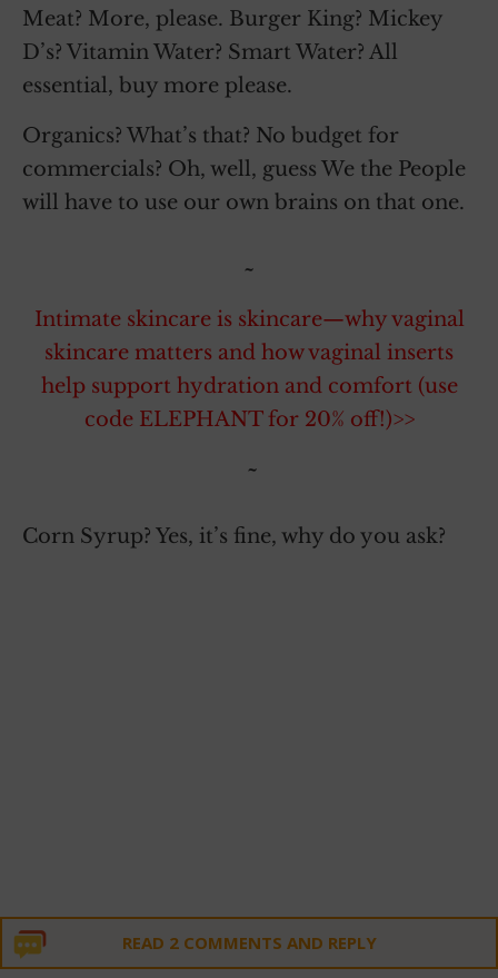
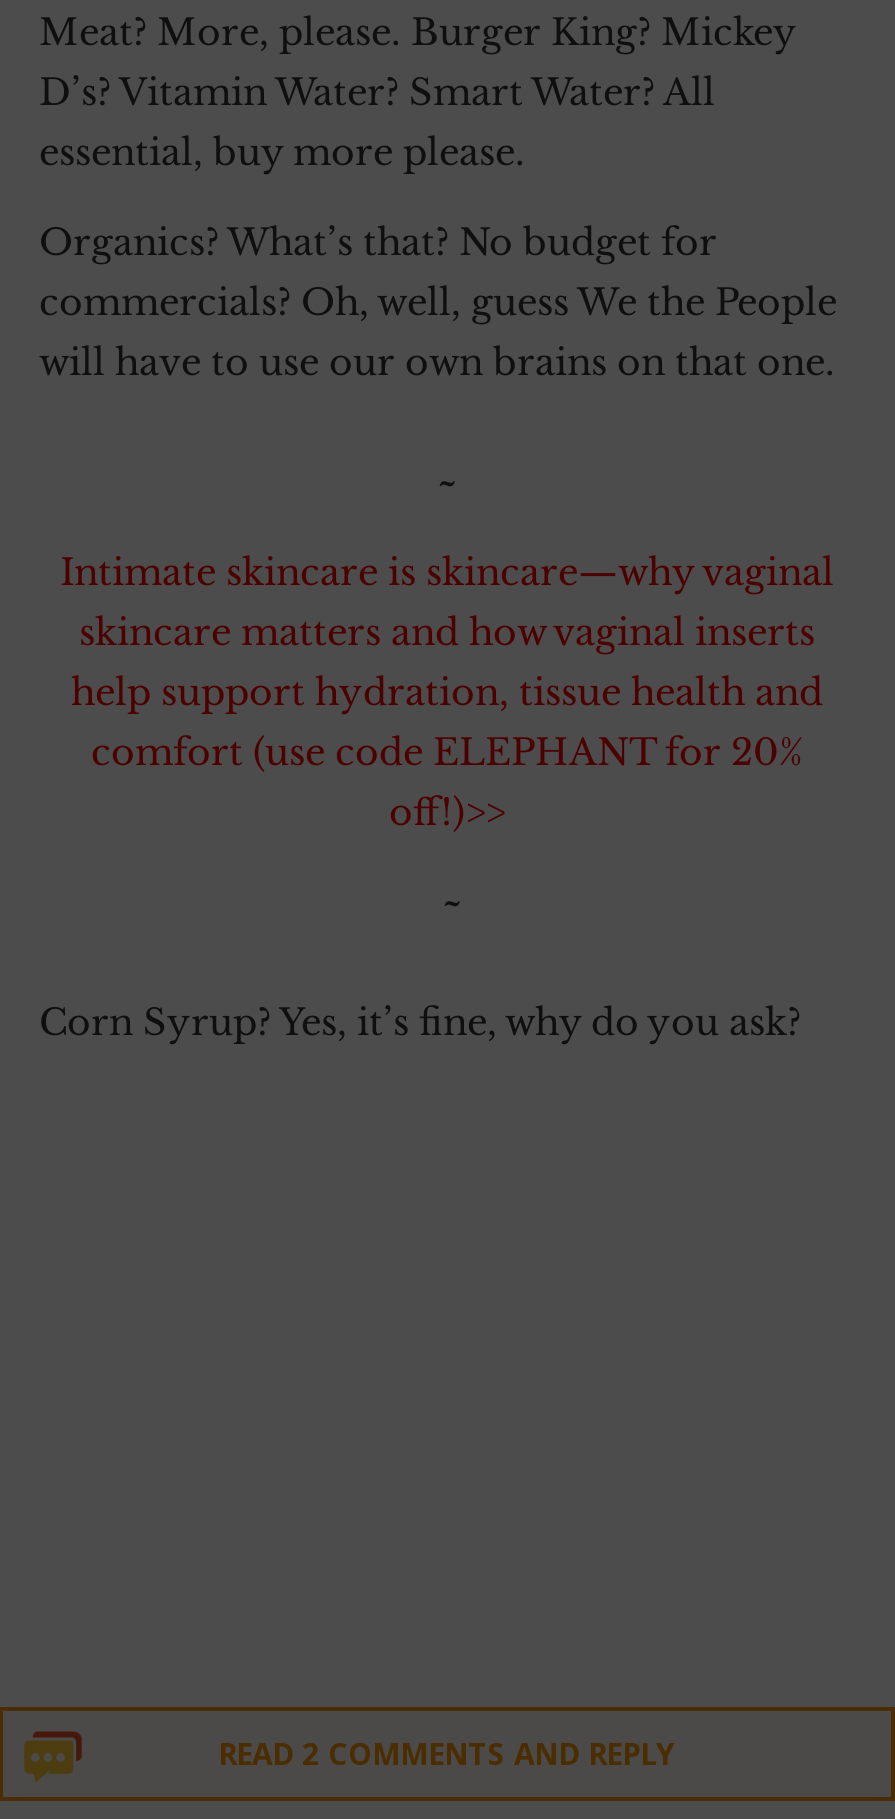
[41,374,457,432] help support hydration and comfort (use | code ELEPHANT for 20% off!)>> -> [71,671,823,835] help support hydration, tissue health and | comfort (use code ELEPHANT for 20% | off!)>>

